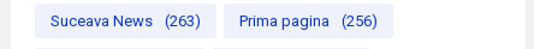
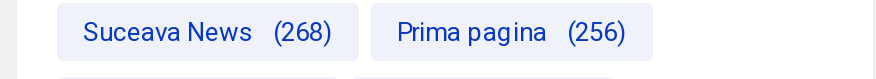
[51,12,201,30] Suceava News (263) -> [83,17,333,47] Suceava News (268)

